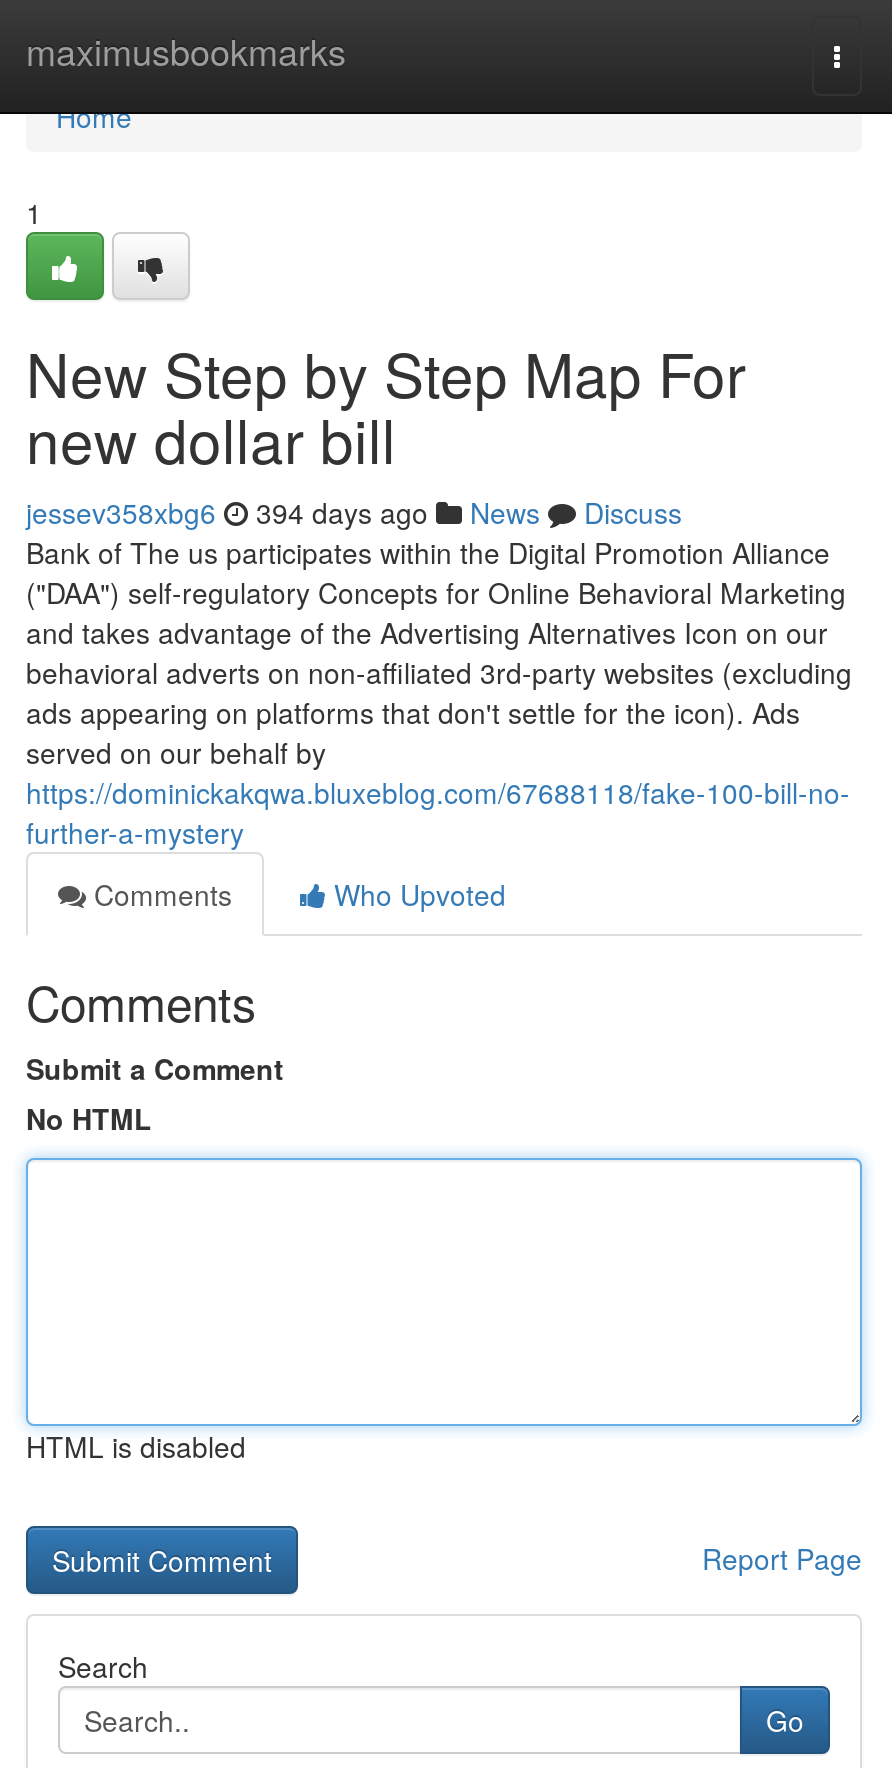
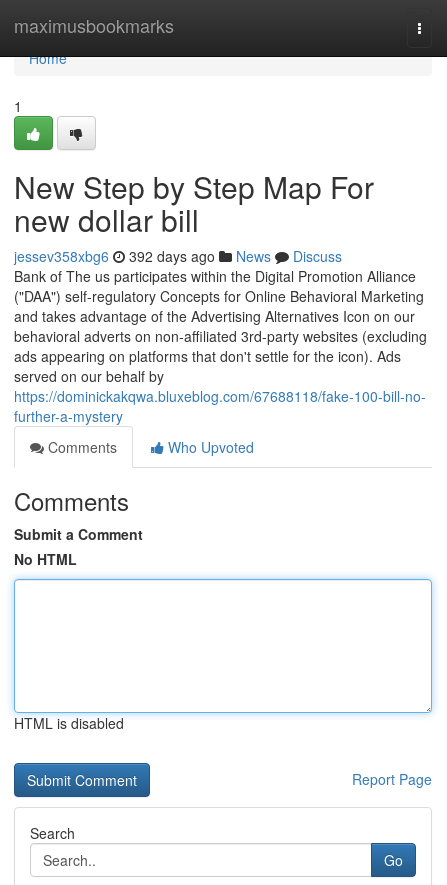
[26,492,682,532] jessev358xbg6 394 days ago News Discuss -> [14,246,342,266] jessev358xbg6 392 days ago News Discuss

